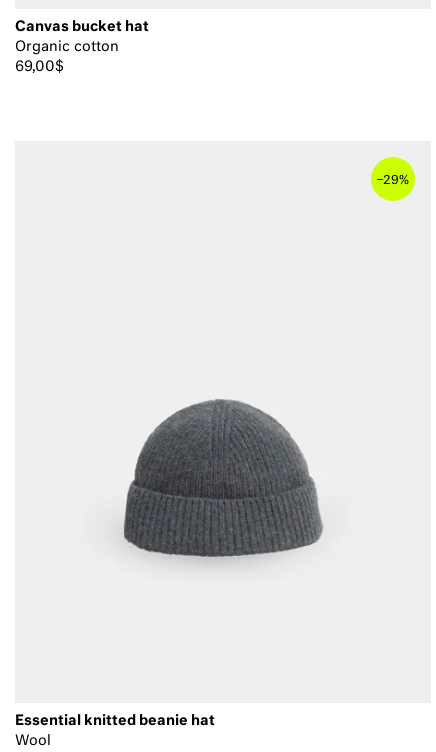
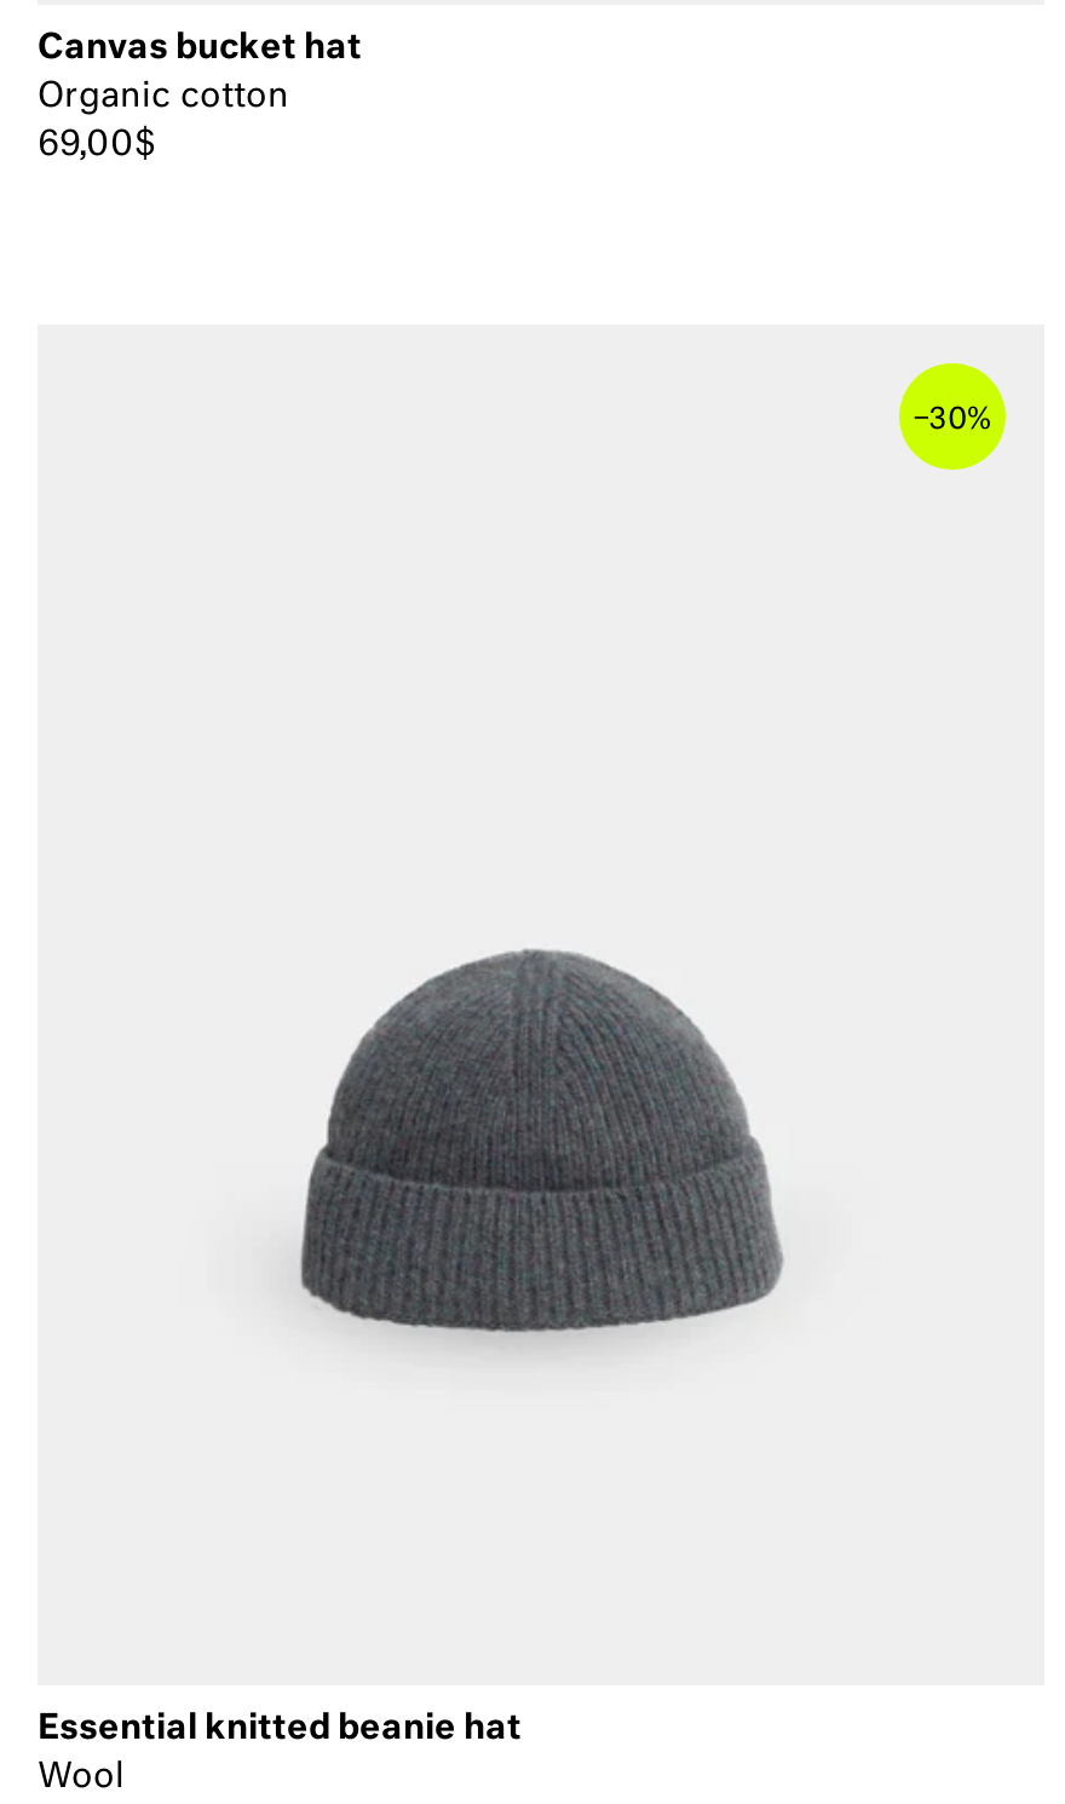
[377,174,409,187] –29% -> [914,404,991,436] –30%

